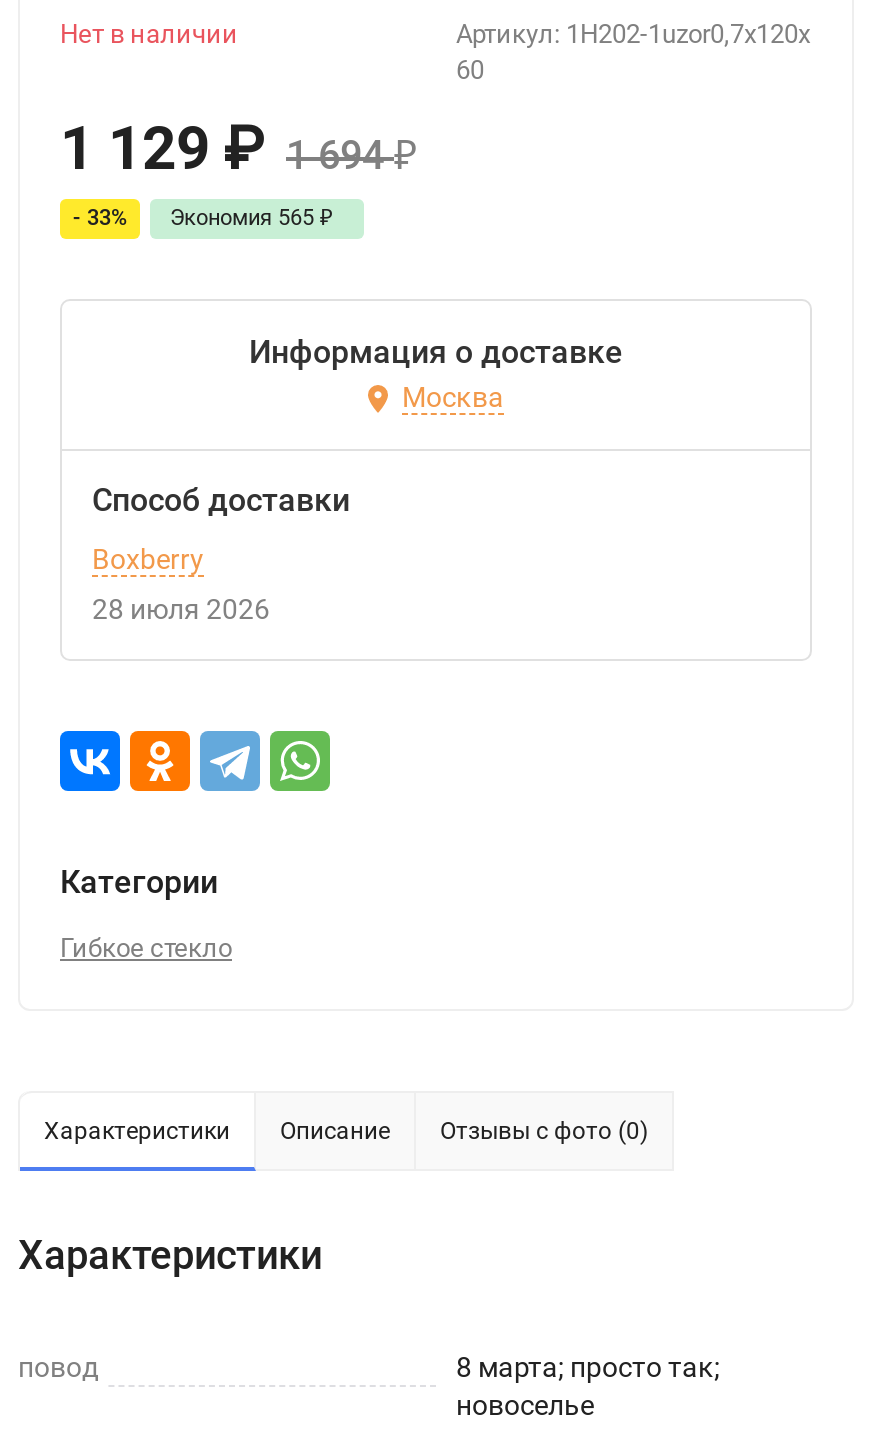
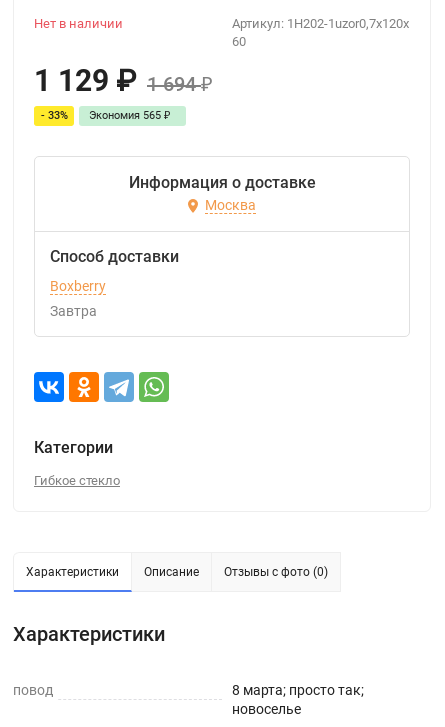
[92,593,270,625] 28 июля 2026 -> [50,303,97,319] Завтра

